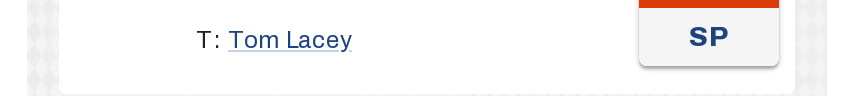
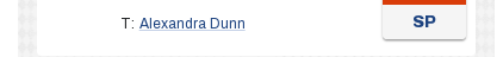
[196,26,352,54] T: Tom Lacey -> [120,15,245,32] T: Alexandra Dunn

